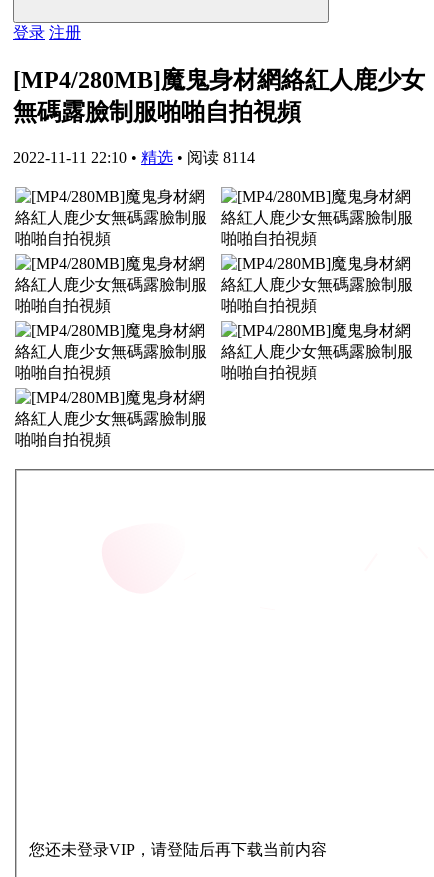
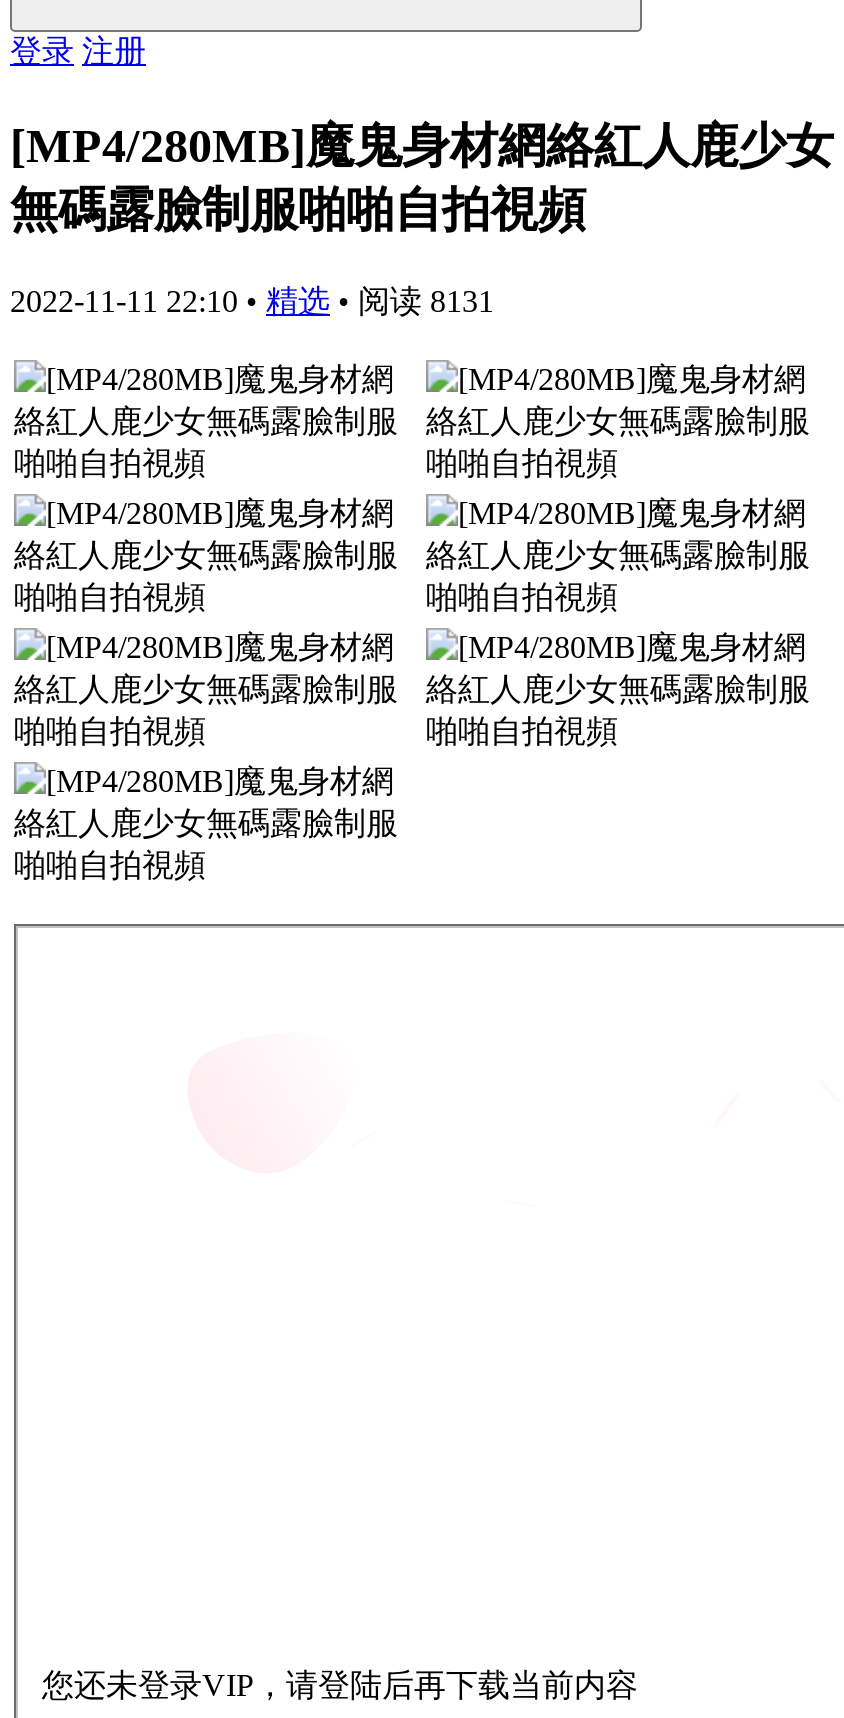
[13,149,255,166] 2022-11-11 22:10 • 精选 • 阅读 8114 -> [10,284,494,318] 2022-11-11 22:10 • 精选 • 阅读 8131

